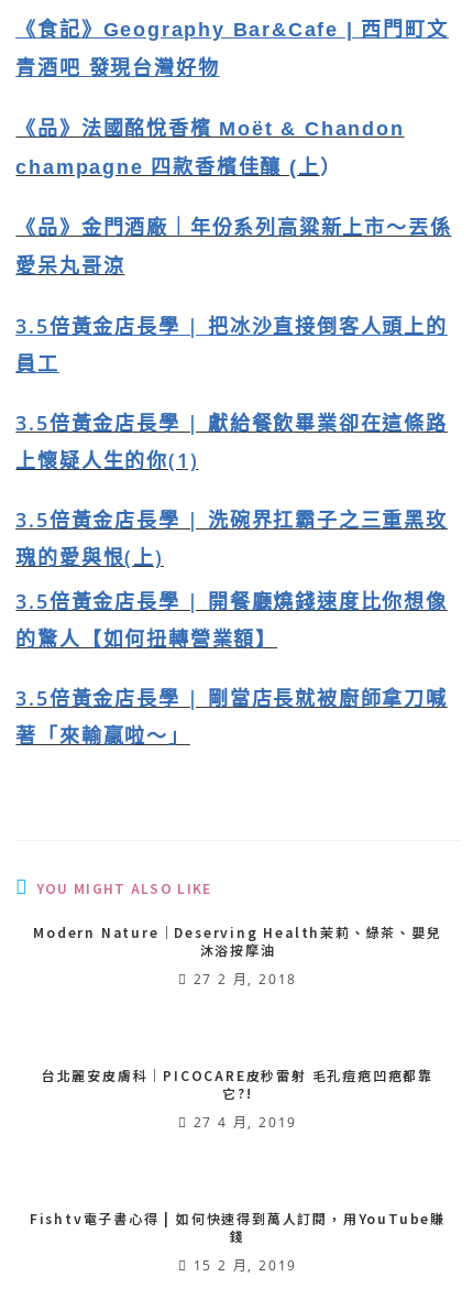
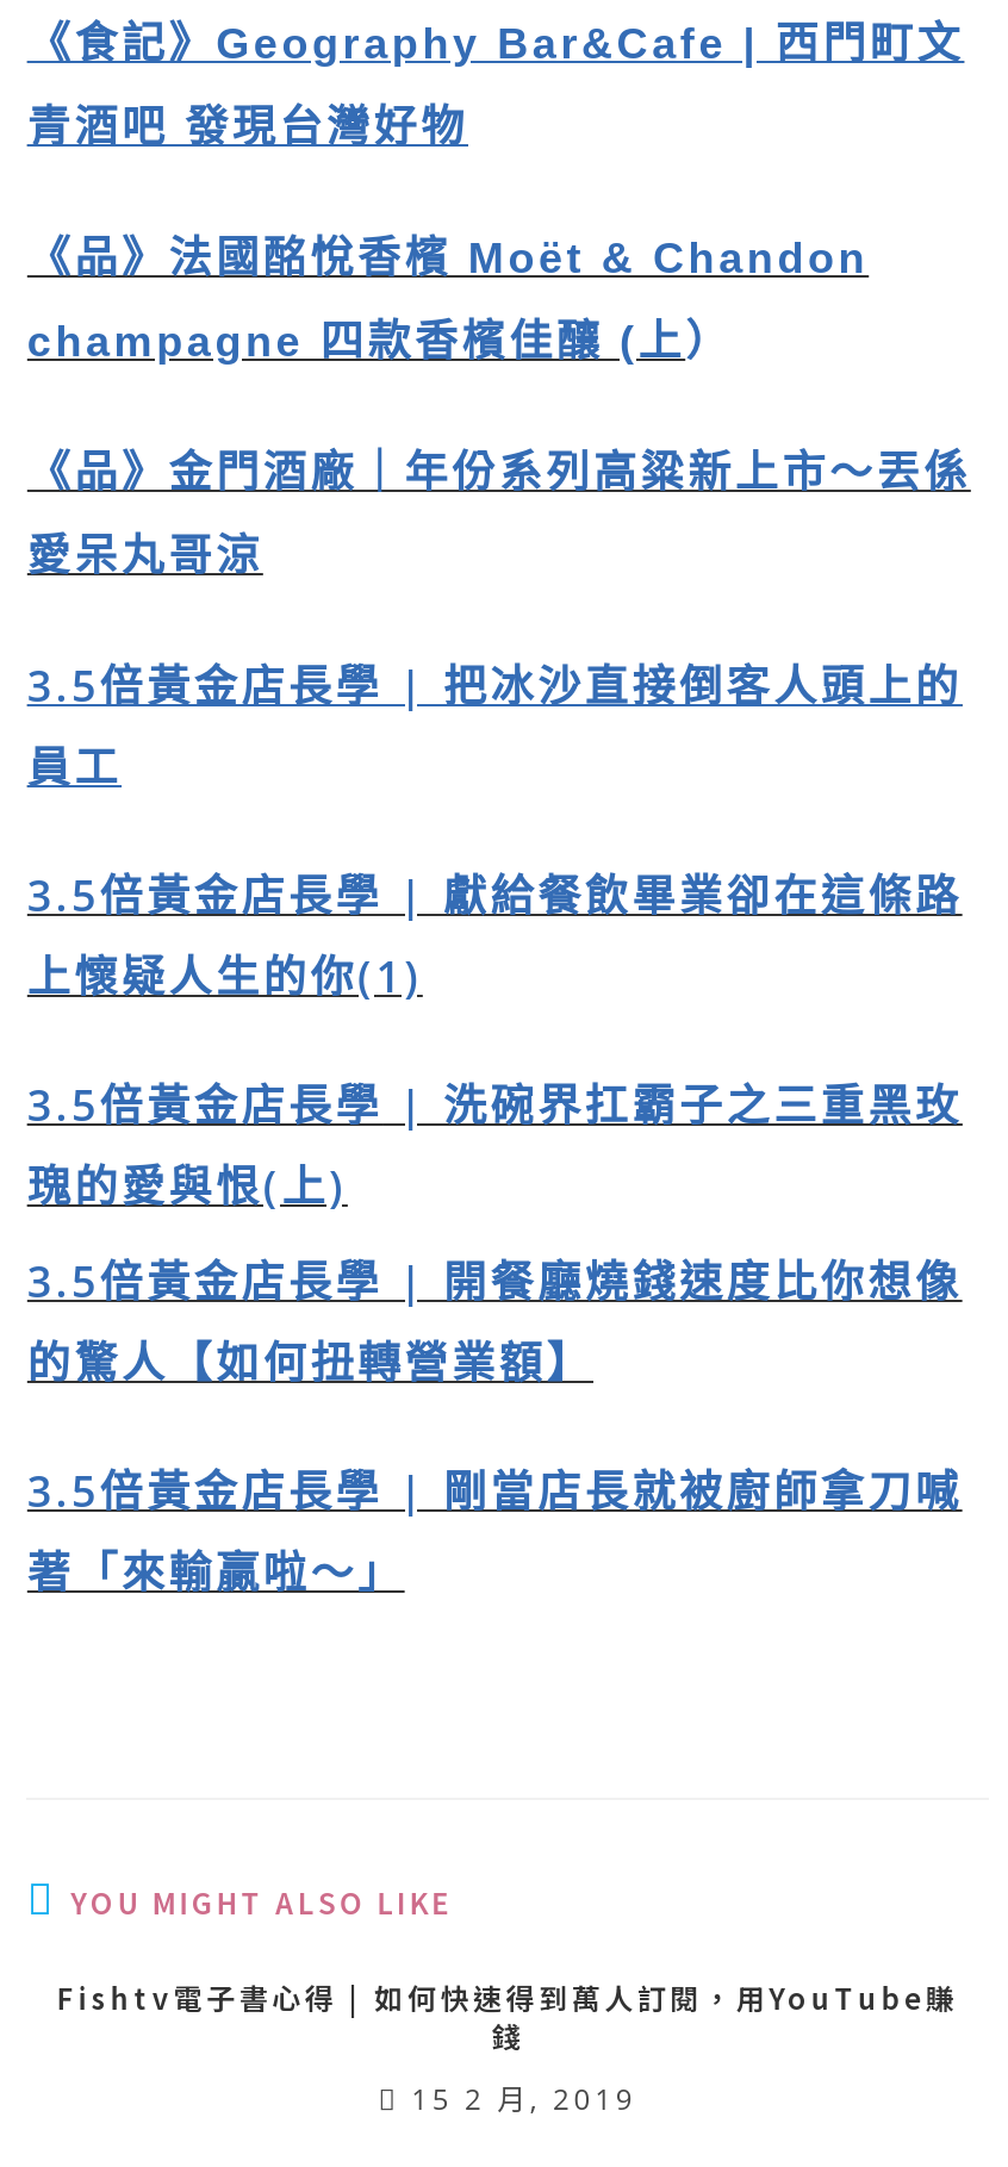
[33,923,442,989] Modern Nature｜Deserving Health茉莉、綠茶、嬰兒 | 沐浴按摩油 | 27 2 月, 2018 -> none
[42,1066,434,1132] 台北麗安皮膚科｜PICOCARE皮秒雷射 毛孔痘疤凹疤都靠 | 它?! | 27 4 月, 2019 -> none

